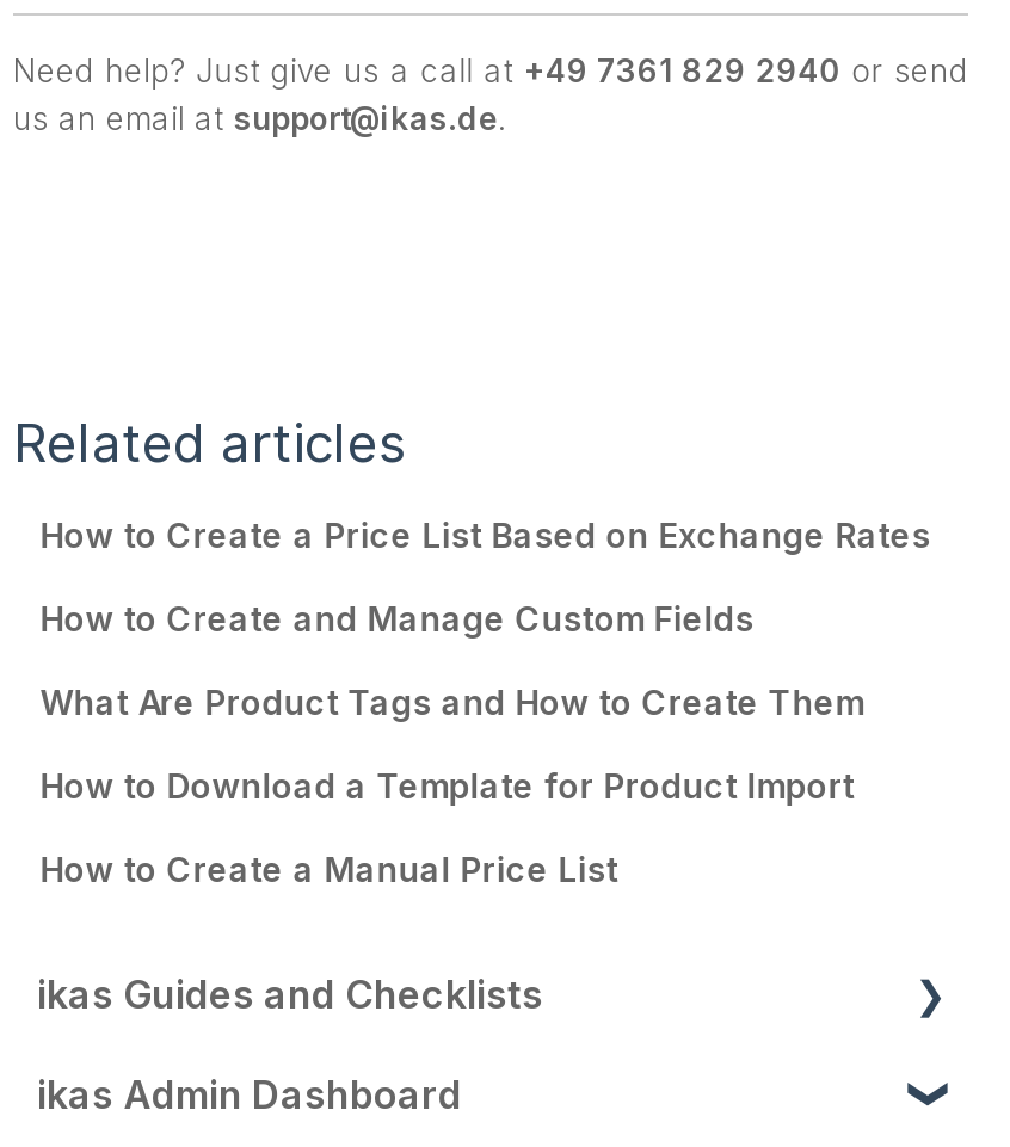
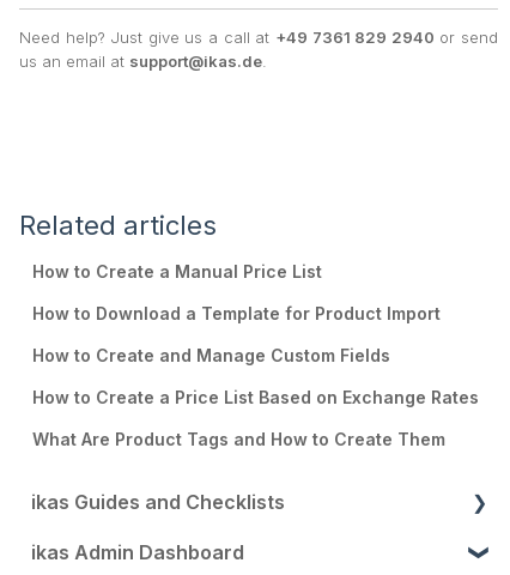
moved [40,515,930,806] -> [33,303,479,449]: How to Download a Template for Product Import | How to Create and Manage Custom Fields | How to Create a Price List Based on Exchange Rates | What Are Product Tags and How to Create Them
moved [40,849,618,890] -> [33,261,322,281]: How to Create a Manual Price List

